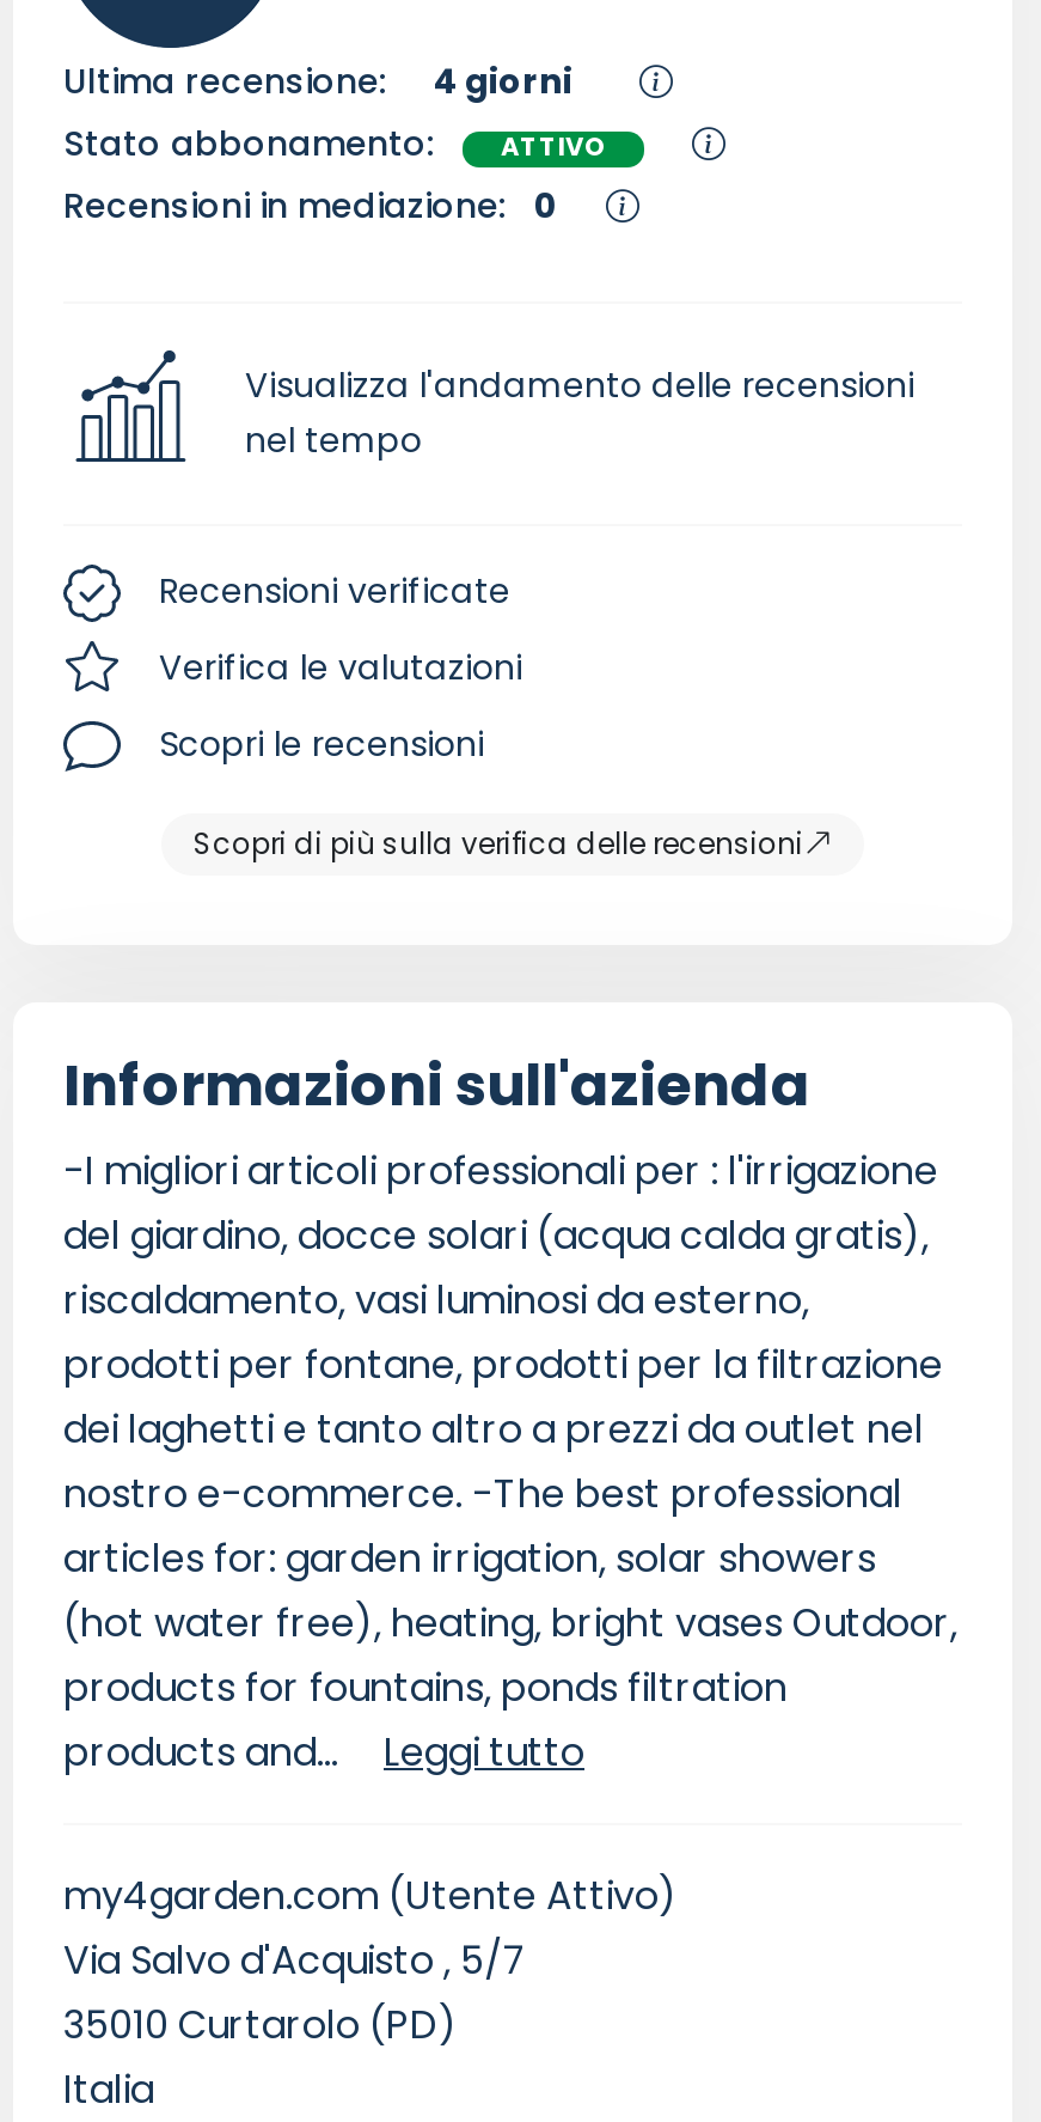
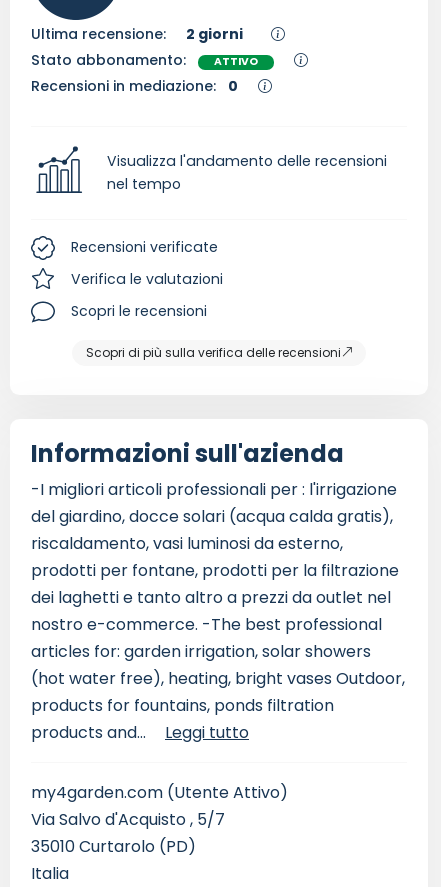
[63,57,572,105] Ultima recensione: 4 giorni -> [31,24,243,44] Ultima recensione: 2 giorni

